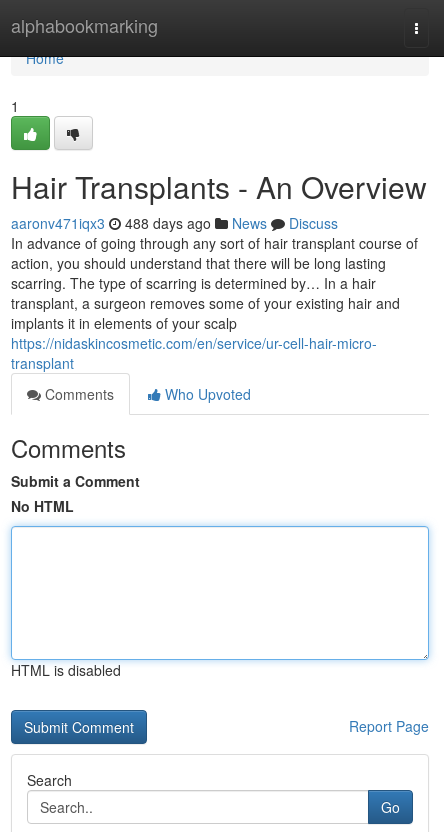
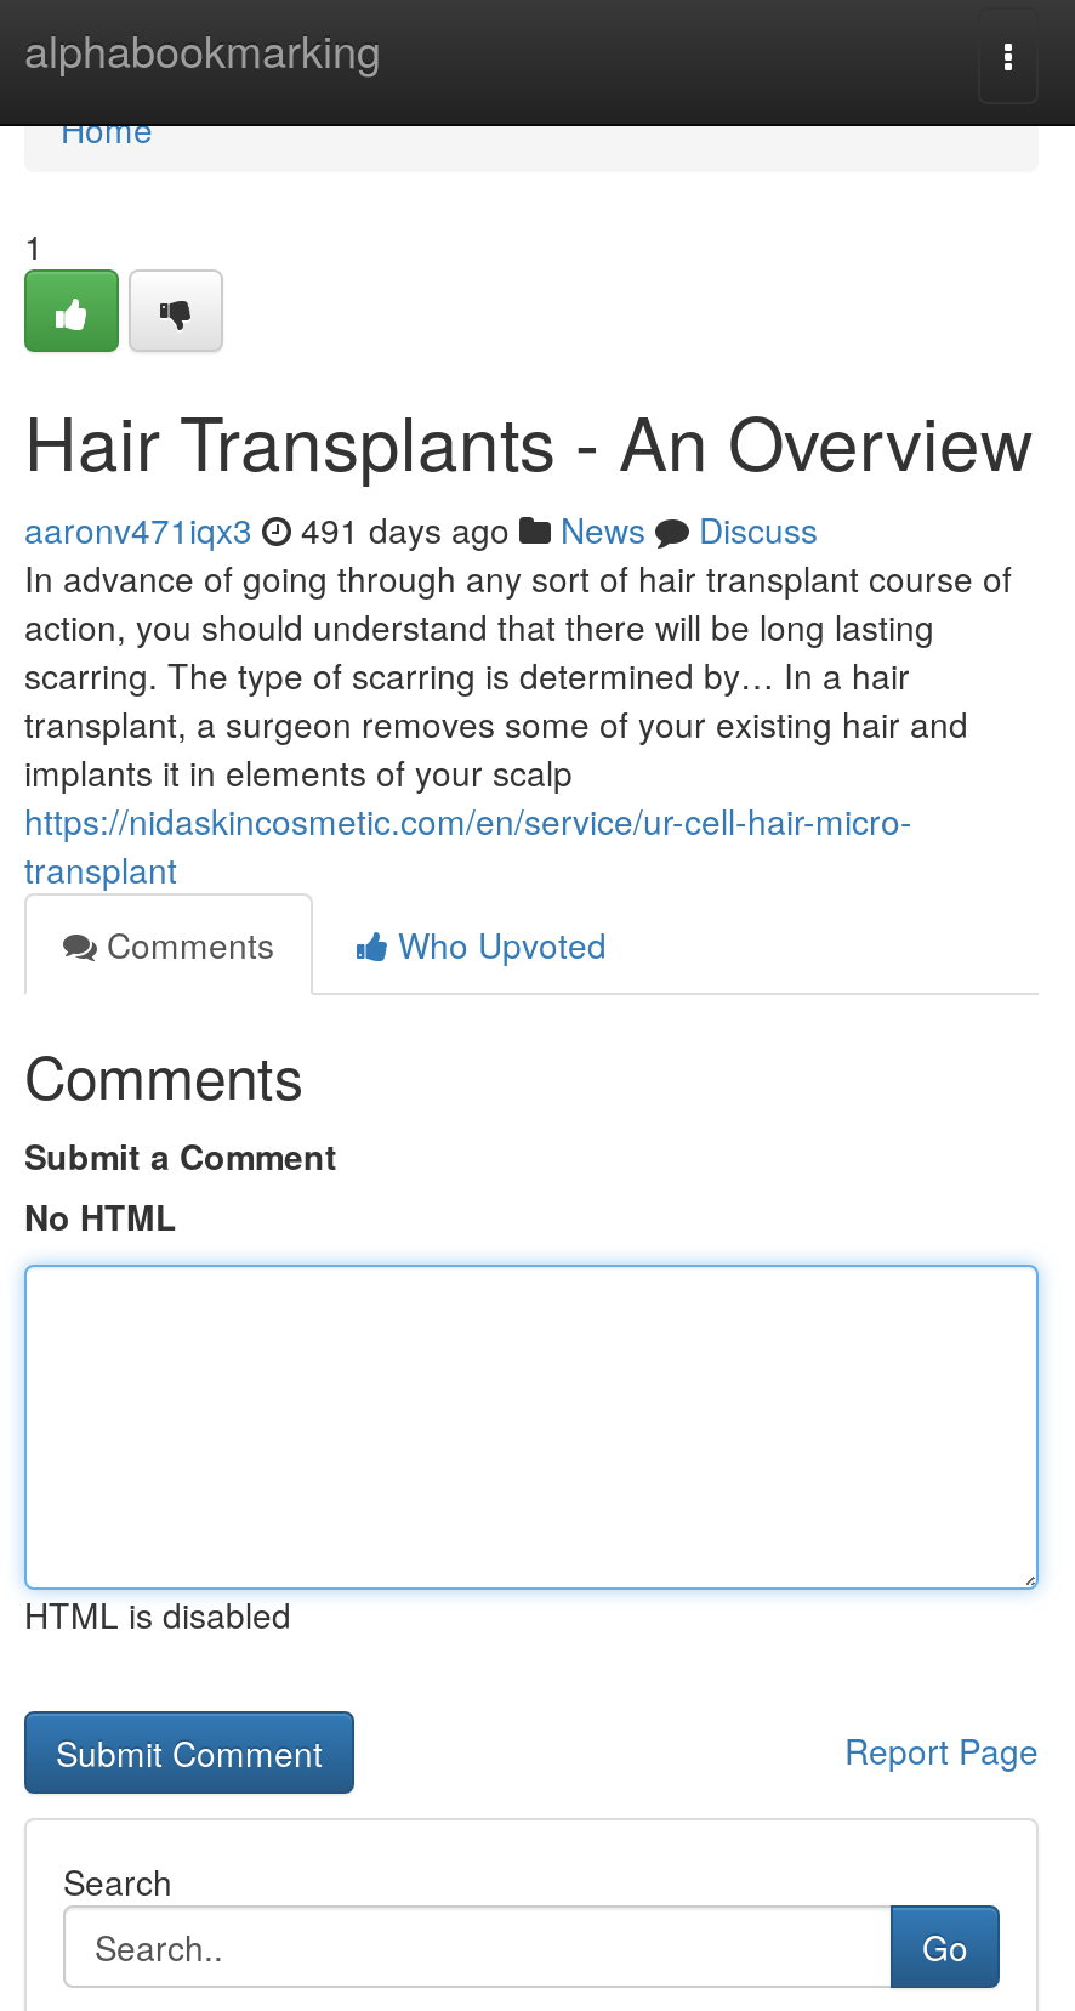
[11,213,338,233] aaronv471iqx3 488 days ago News Discuss -> [24,505,818,553] aaronv471iqx3 491 days ago News Discuss

